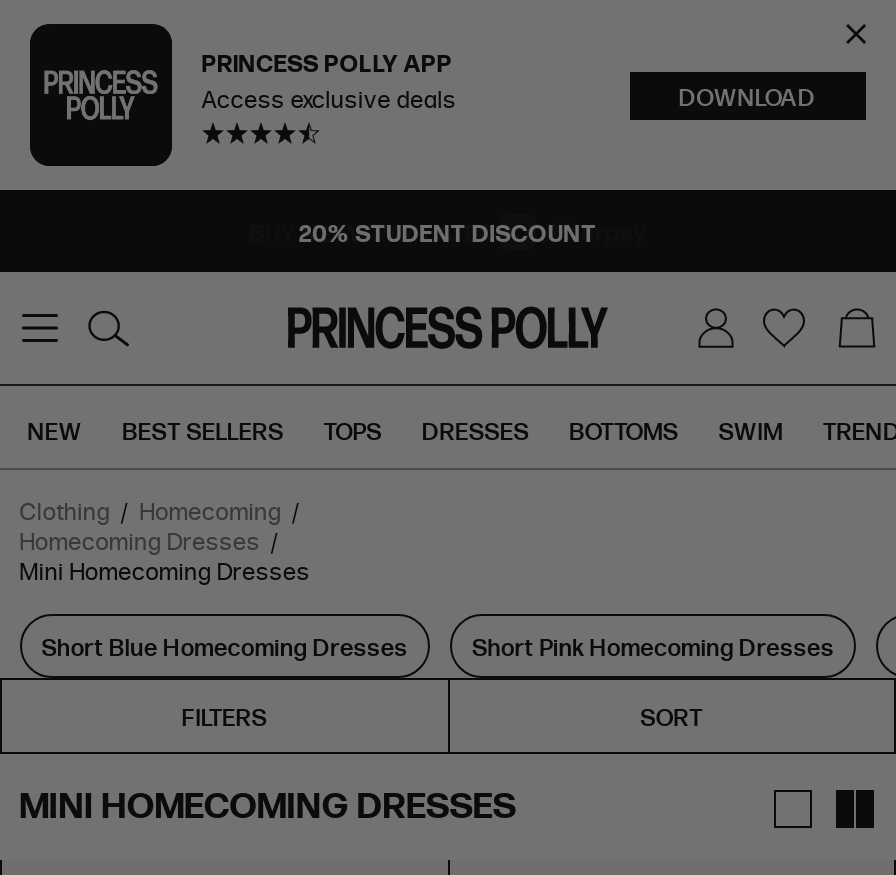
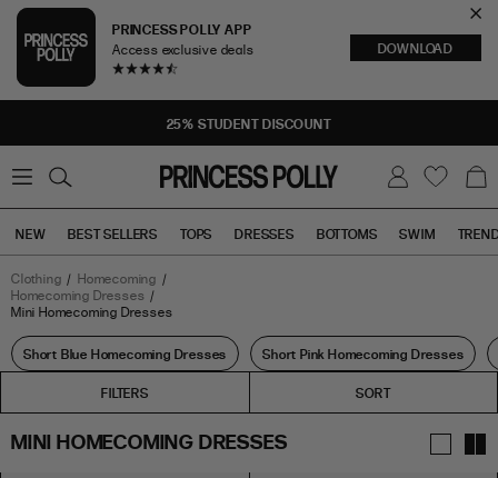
[299,216,597,248] 20% STUDENT DISCOUNT -> [166,114,332,132] 25% STUDENT DISCOUNT

